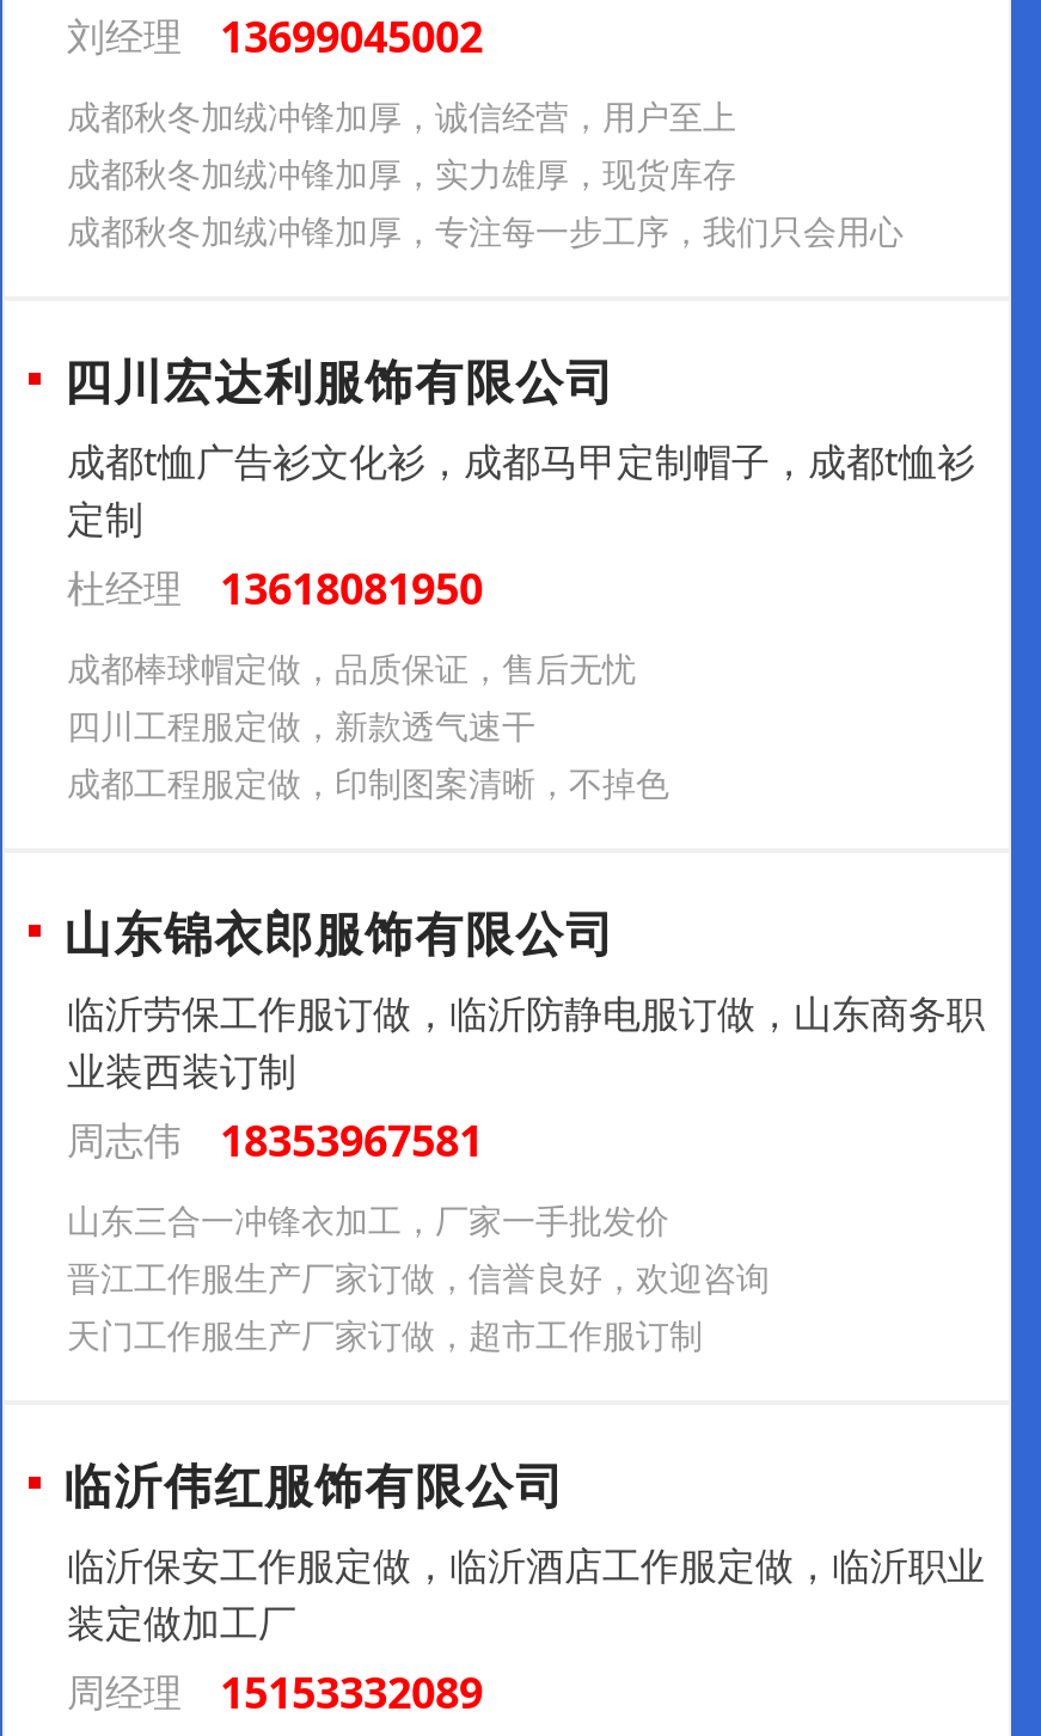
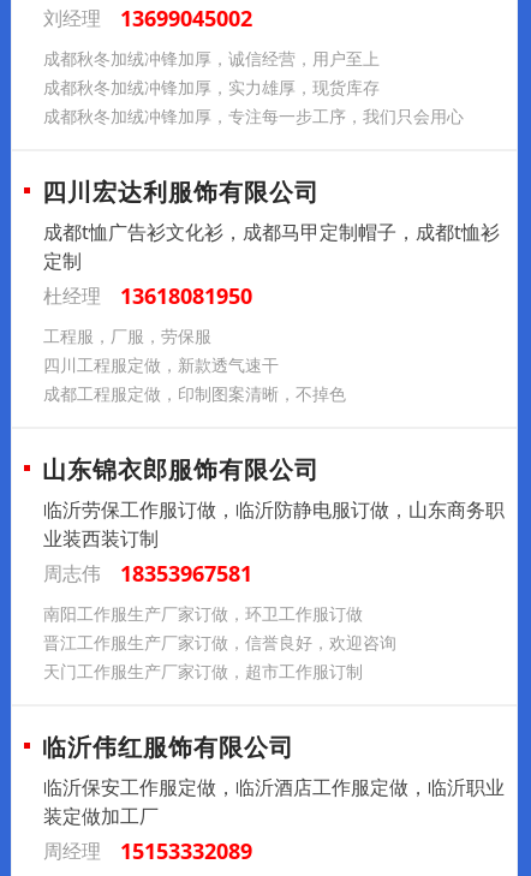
[67,646,636,691] 成都棒球帽定做，品质保证，售后无忧 -> [43,325,211,348] 工程服，厂服，劳保服
[67,1198,669,1243] 山东三合一冲锋衣加工，厂家一手批发价 -> [43,602,363,625] 南阳工作服生产厂家订做，环卫工作服订做

